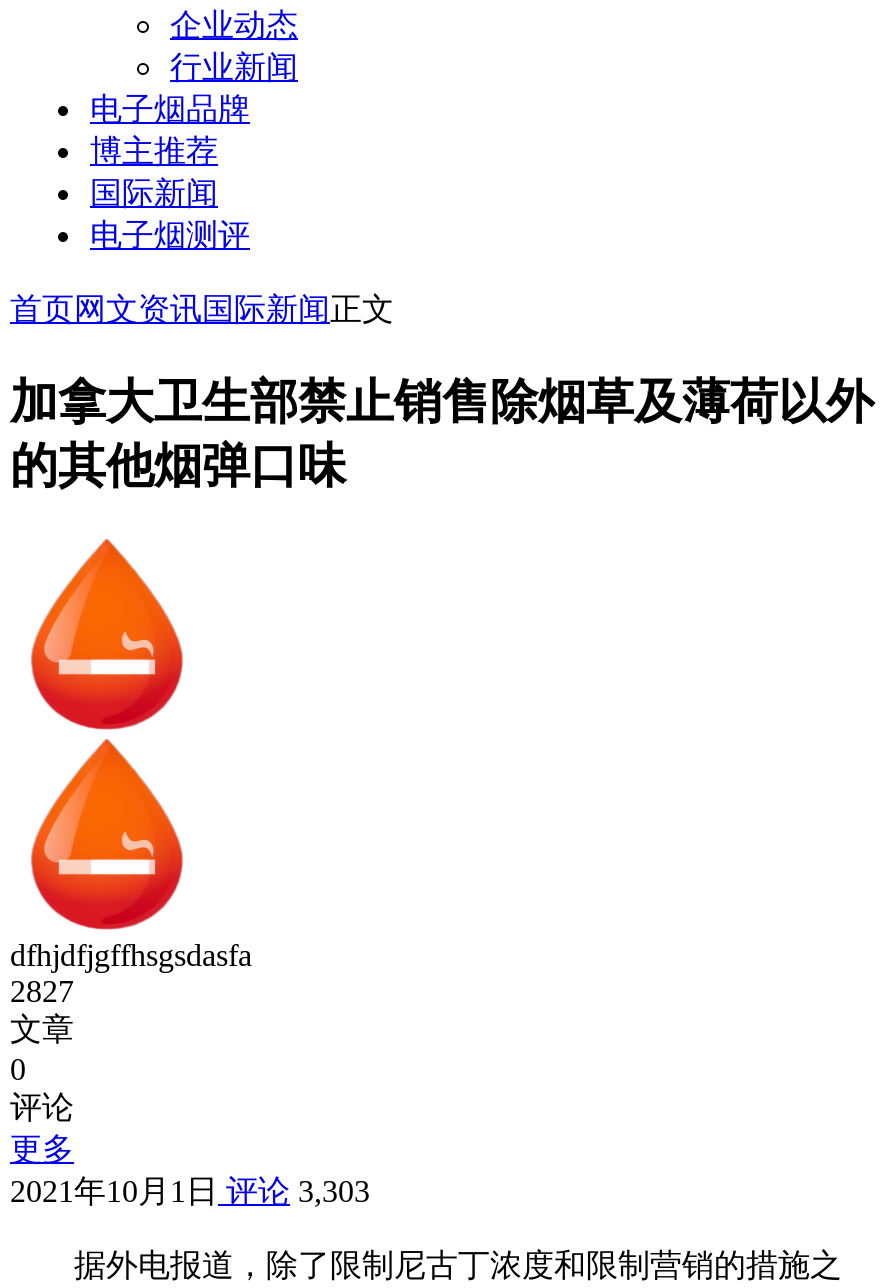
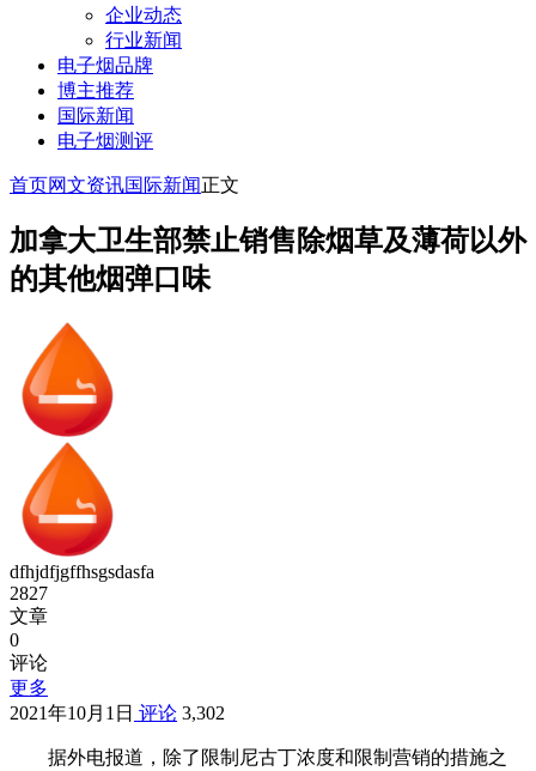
[10,1175,370,1209] 2021年10月1日评论3,303 -> [10,703,225,723] 2021年10月1日评论3,302

